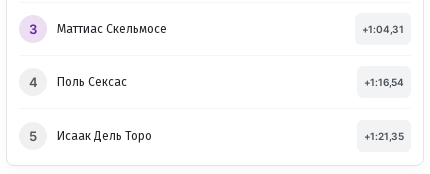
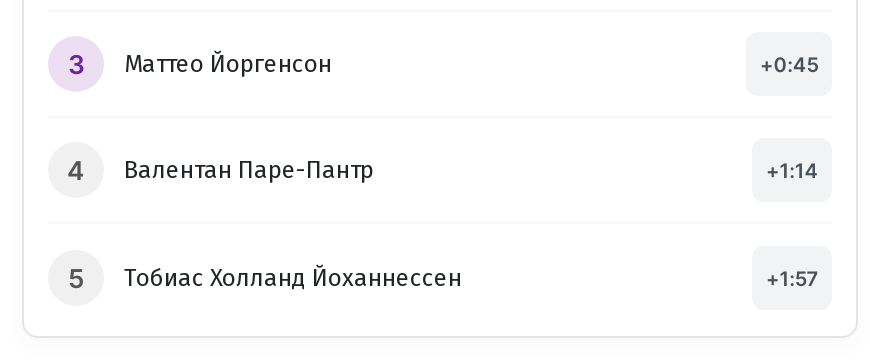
[57,22,404,36] Маттиас Скельмосе | +1:04,31 -> [124,49,818,77] Маттео Йоргенсон | +0:45
[57,75,404,89] Поль Сексас | +1:16,54 -> [124,155,818,183] Валентан Паре-Пантр | +1:14
[57,129,404,143] Исаак Дель Торо | +1:21,35 -> [124,263,818,291] Тобиас Холланд Йоханнессен | +1:57

